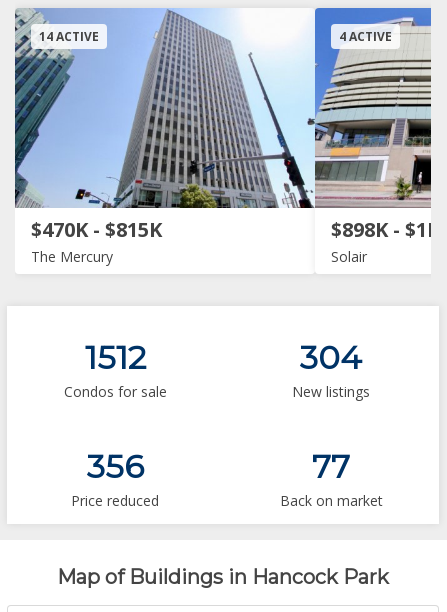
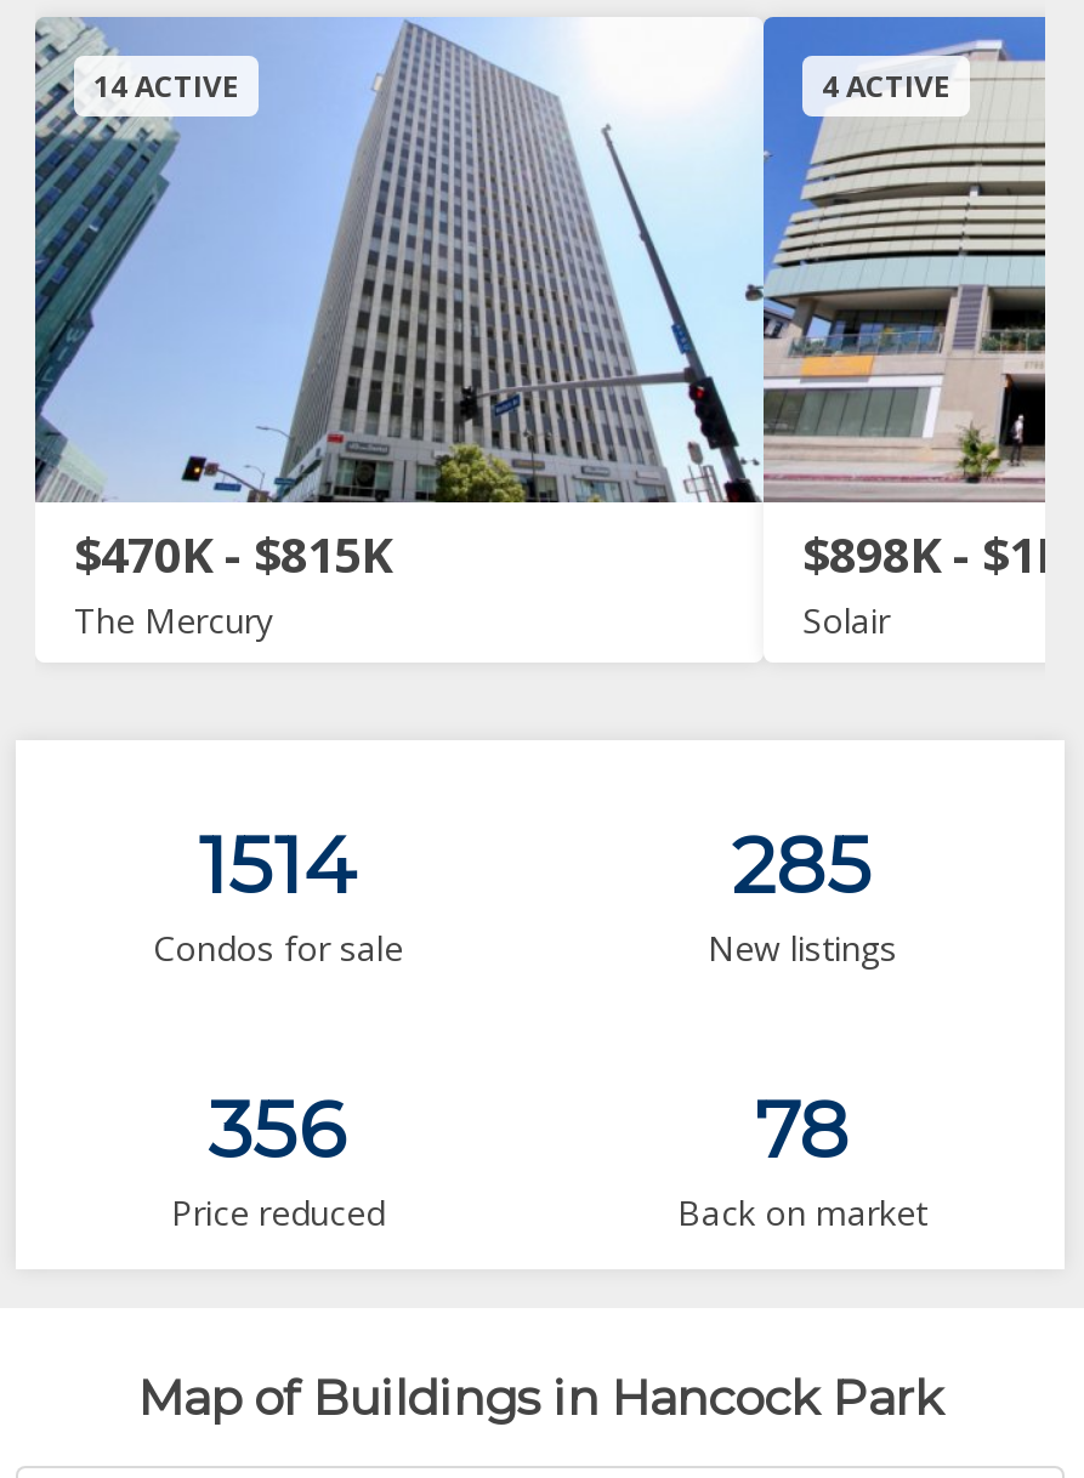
[84,338,145,377] 1512 -> [199,818,357,913] 1514
[300,338,362,377] 304 -> [732,818,873,913] 285
[312,447,350,486] 77 -> [755,1082,850,1177] 78

